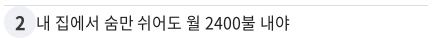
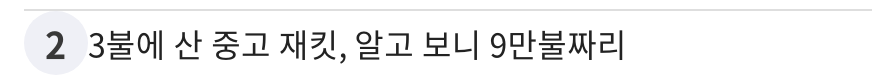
[14,8,289,35] 2 내 집에서 숨만 쉬어도 월 2400불 내야 -> [45,16,627,70] 2 3불에 산 중고 재킷, 알고 보니 9만불짜리

